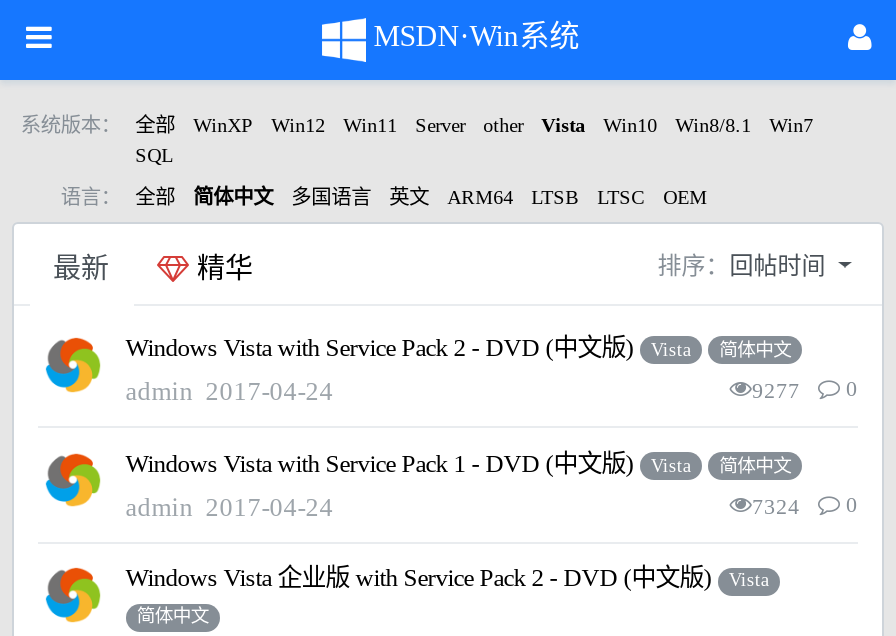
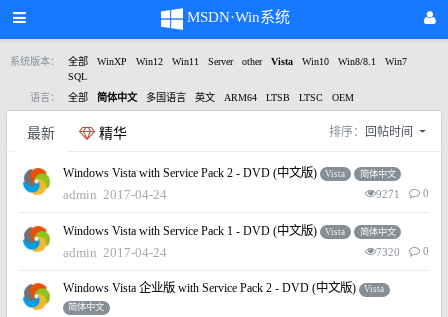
[752,376,858,402] 9277 0 -> [376,187,429,200] 9271 0
[752,491,858,517] 7324 0 -> [376,245,429,258] 7320 0

